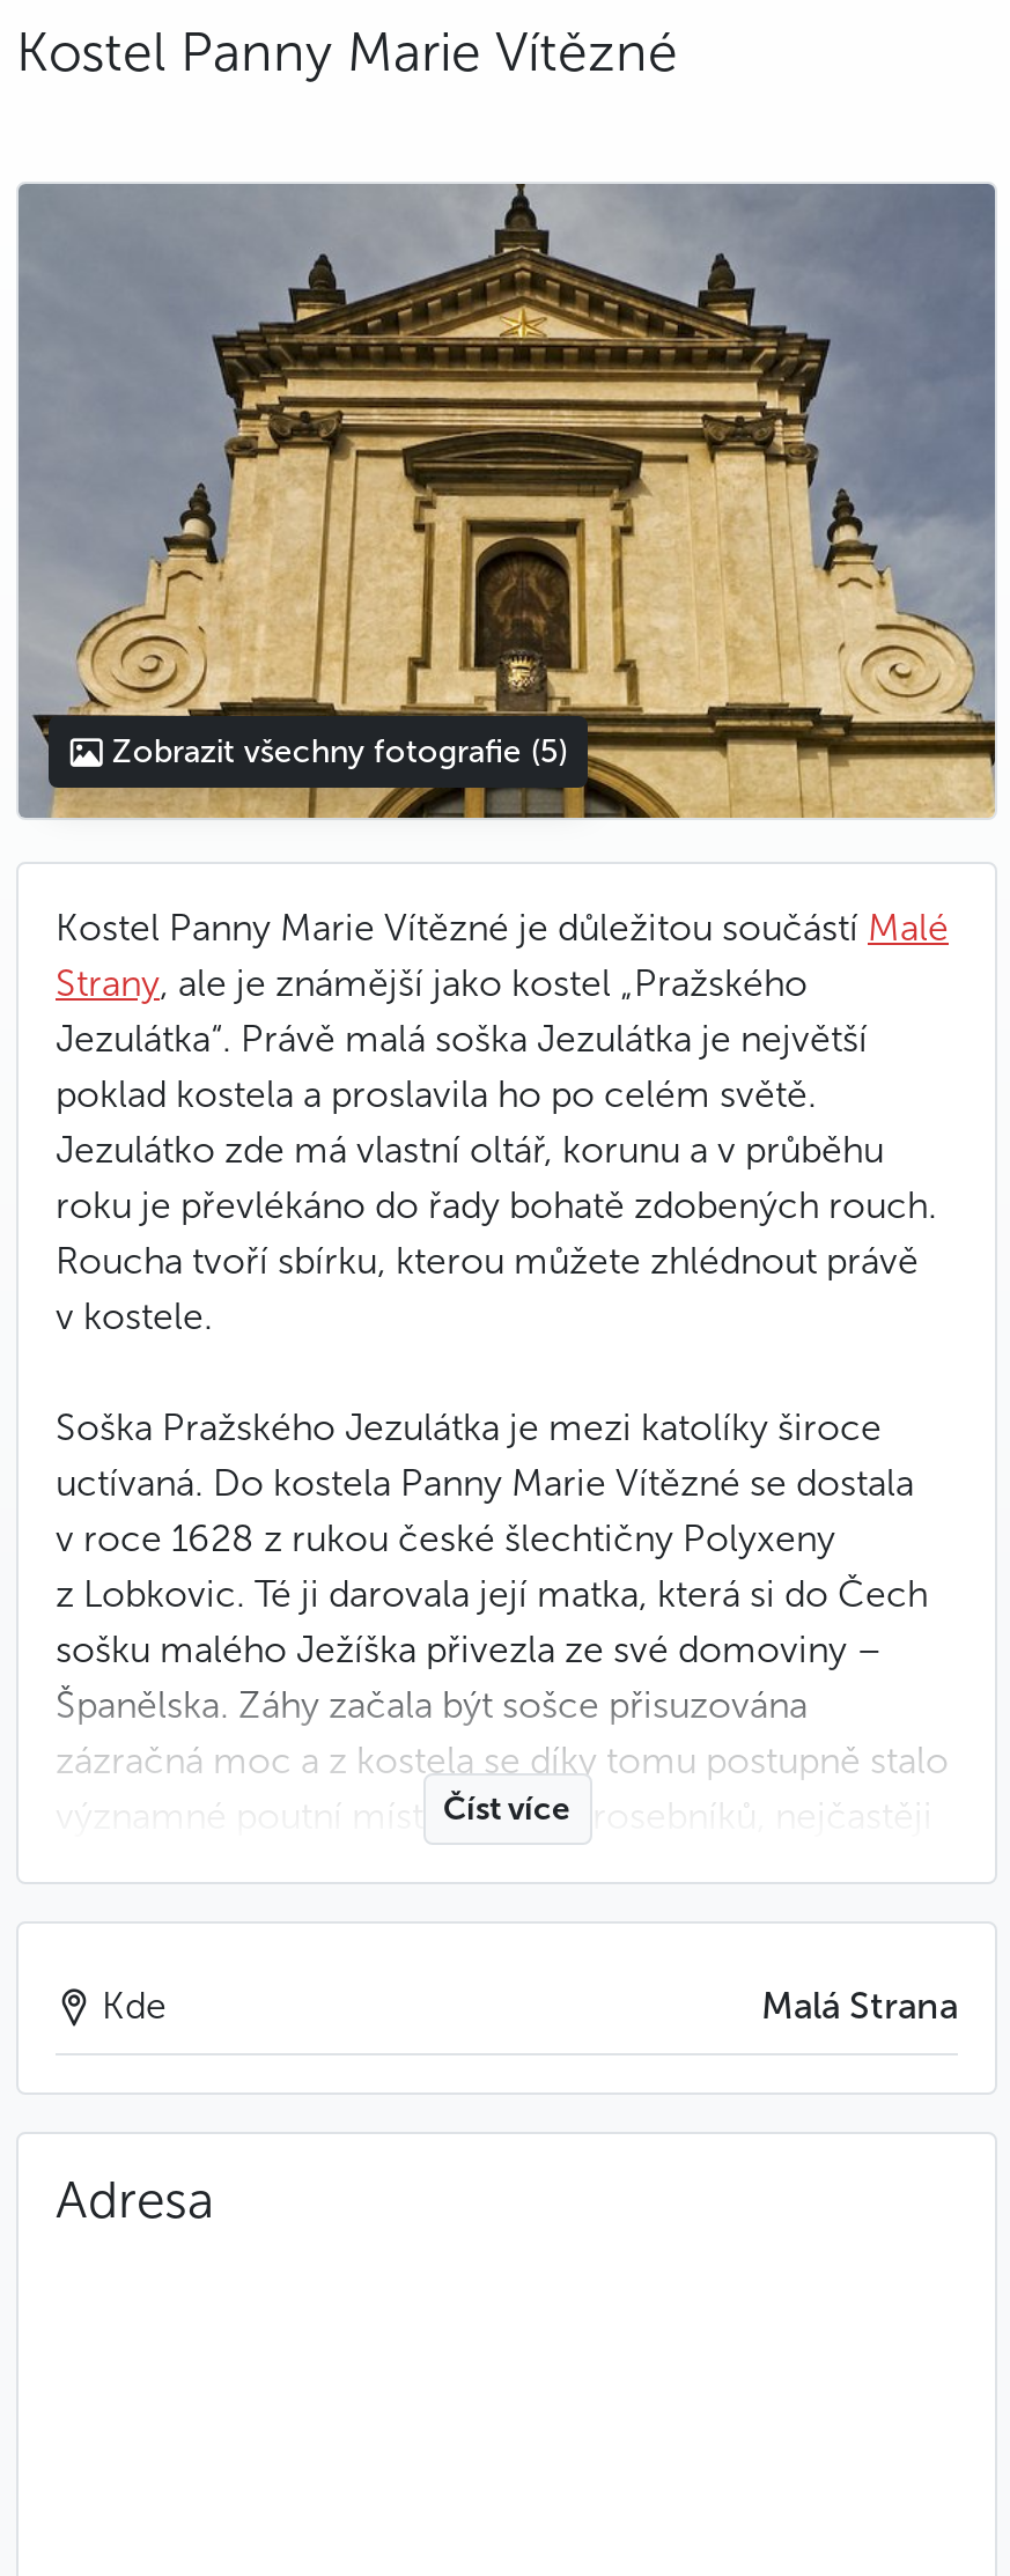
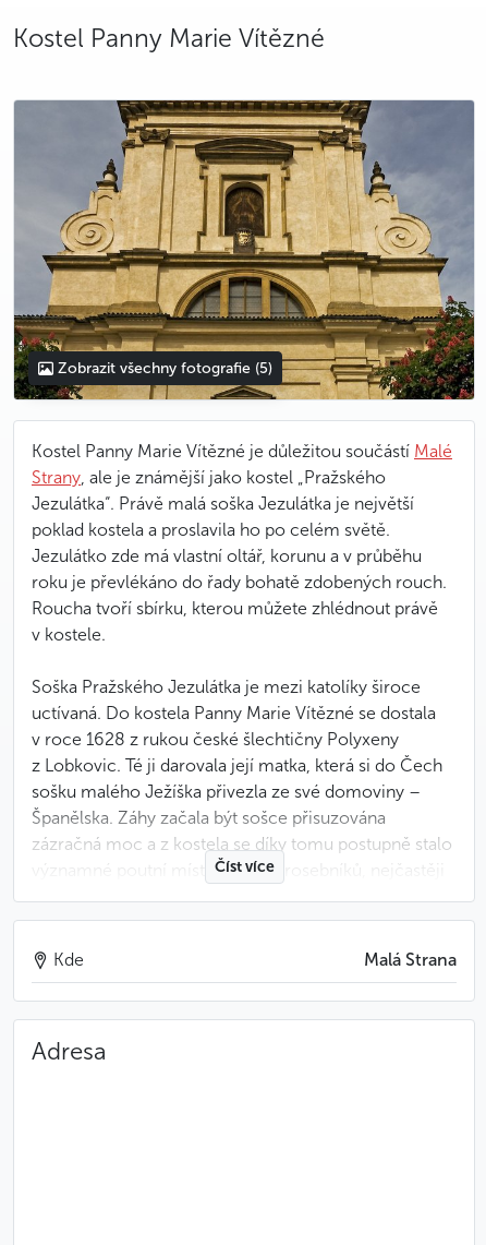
[21,182,997,820] [image] -> [14,99,475,400] [image]

